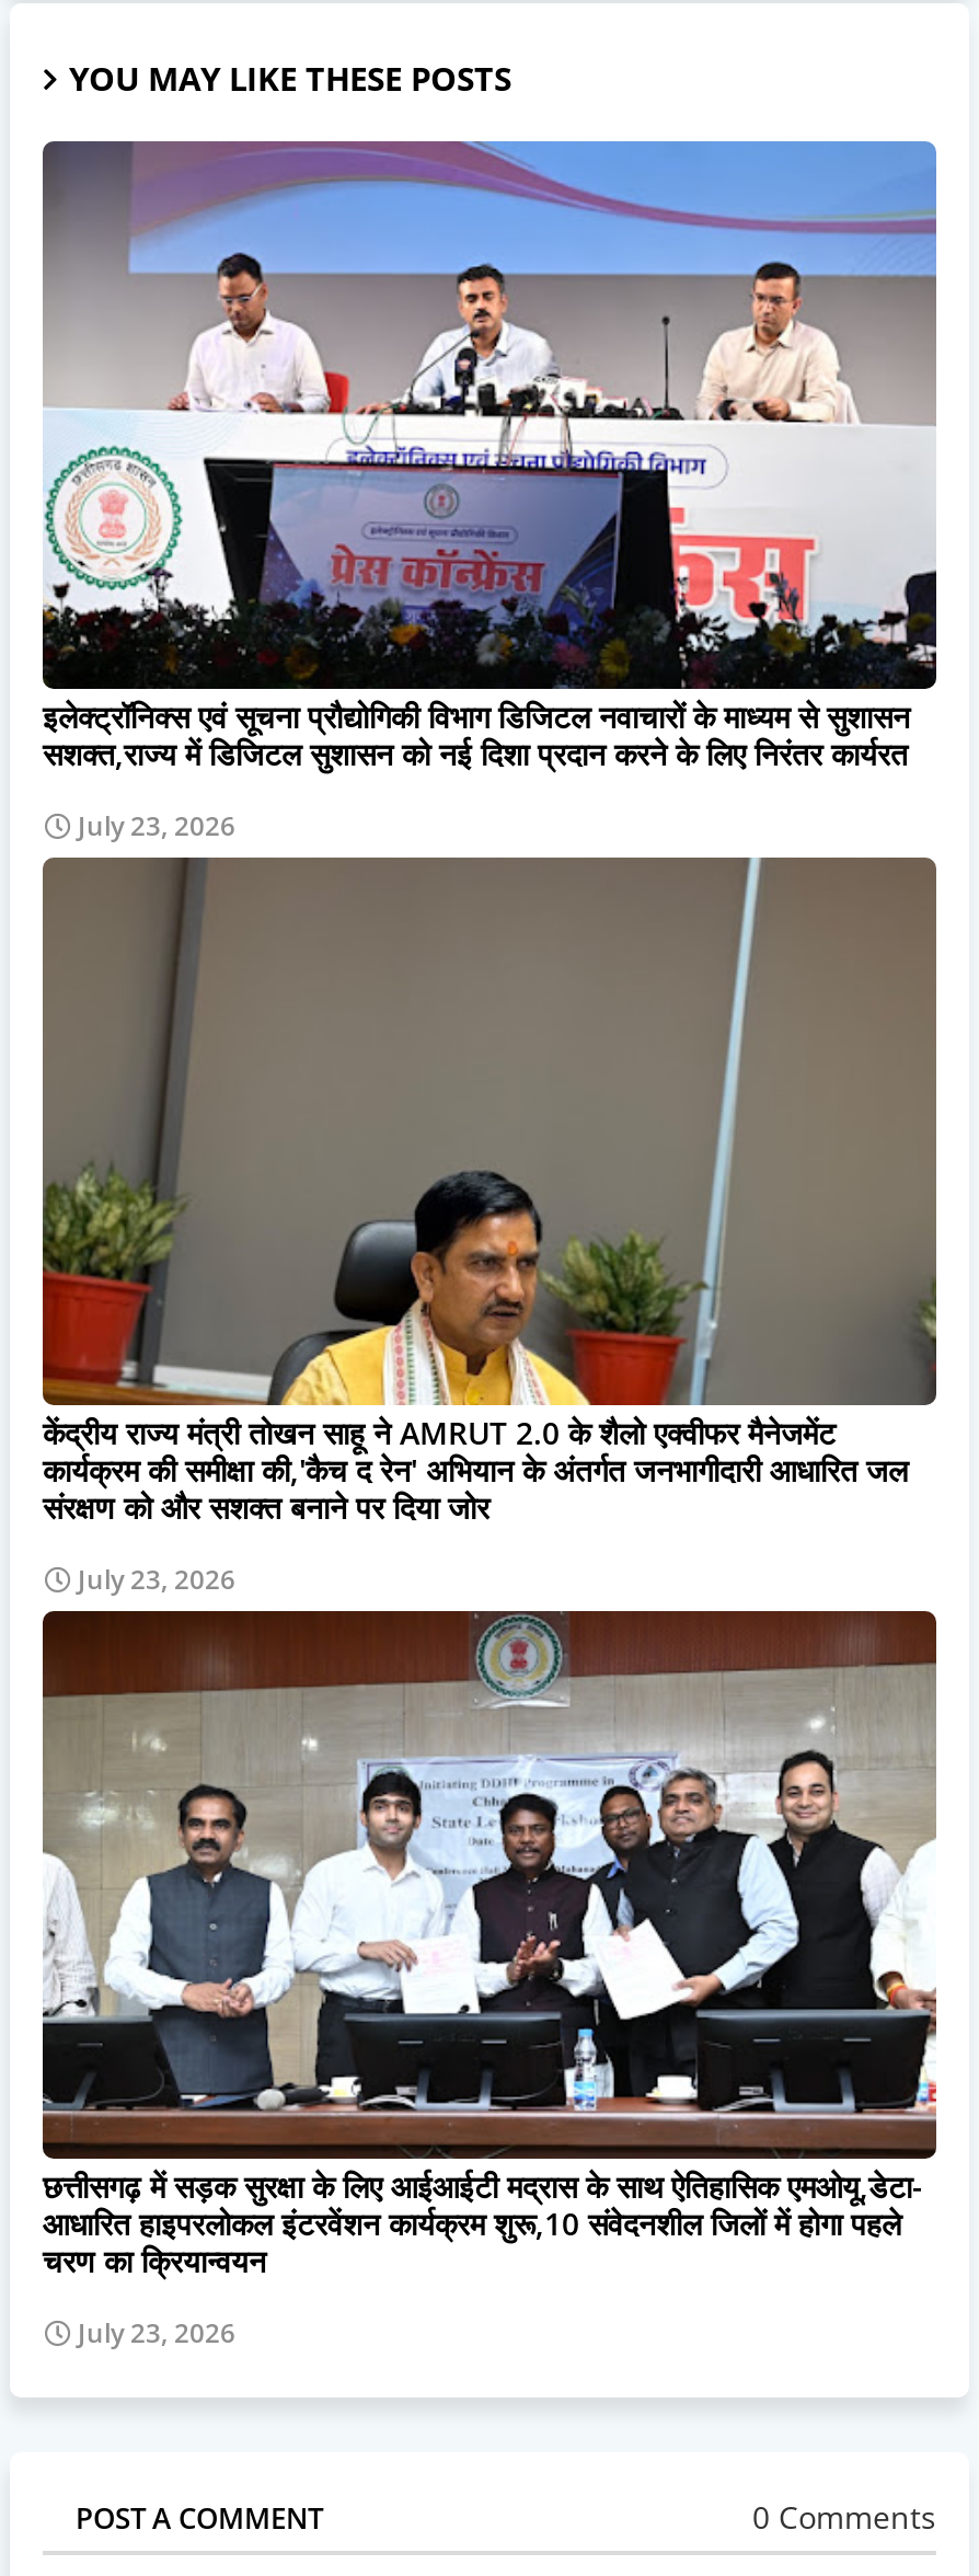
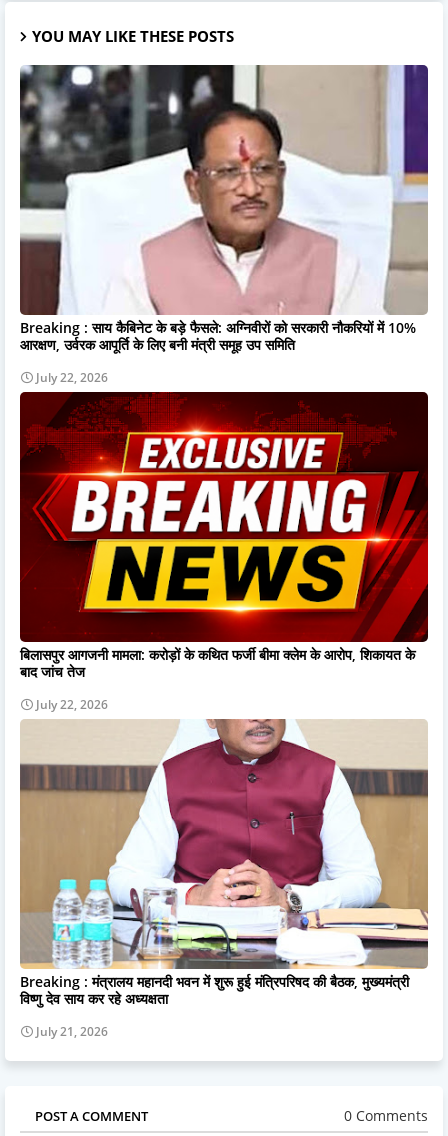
[43,139,938,678] [image] -> [19,64,429,276] [image]
[43,695,910,774] इलेक्ट्रॉनिक्स एवं सूचना प्रौद्योगिकी विभाग डिजिटल नवाचारों के माध्यम से सुशासन | सशक्त,राज्य में डिजिटल सुशासन को नई दिशा प्रदान करने के लिए निरंतर कार्यरत -> [20,318,416,354] Breaking : साय कैबिनेट के बड़े फैसले: अग्निवीरों को सरकारी नौकरियों में 10% | आरक्षण, उर्वरक आपूर्ति के लिए बनी मंत्री समूह उप समिति
[78,807,235,844] July 23, 2026 -> [36,369,108,386] July 22, 2026
[41,855,938,1527] [image] | केंद्रीय राज्य मंत्री तोखन साहू ने AMRUT 2.0 के शैलो एक्वीफर मैनेजमेंट | कार्यक्रम की समीक्षा की,'कैच द रेन' अभियान के अंतर्गत जनभागीदारी आधारित जल | संरक्षण को और सशक्त बनाने पर दिया जोर -> [19,391,429,681] [image] | बिलासपुर आगजनी मामला: करोड़ों के कथित फर्जी बीमा क्लेम के आरोप, शिकायत के | बाद जांच तेज
[78,1560,235,1598] July 23, 2026 -> [36,696,108,713] July 22, 2026
[41,1609,938,2281] [image] | छत्तीसगढ़ में सड़क सुरक्षा के लिए आईआईटी मद्रास के साथ ऐतिहासिक एमओयू,डेटा- | आधारित हाइपरलोकल इंटरवेंशन कार्यक्रम शुरू,10 संवेदनशील जिलों में होगा पहले | चरण का क्रियान्वयन -> [19,718,429,1008] [image] | Breaking : मंत्रालय महानदी भवन में शुरू हुई मंत्रिपरिषद की बैठक, मुख्यमंत्री | विष्णु देव साय कर रहे अध्यक्षता
[78,2314,235,2351] July 23, 2026 -> [36,1023,108,1040] July 21, 2026

